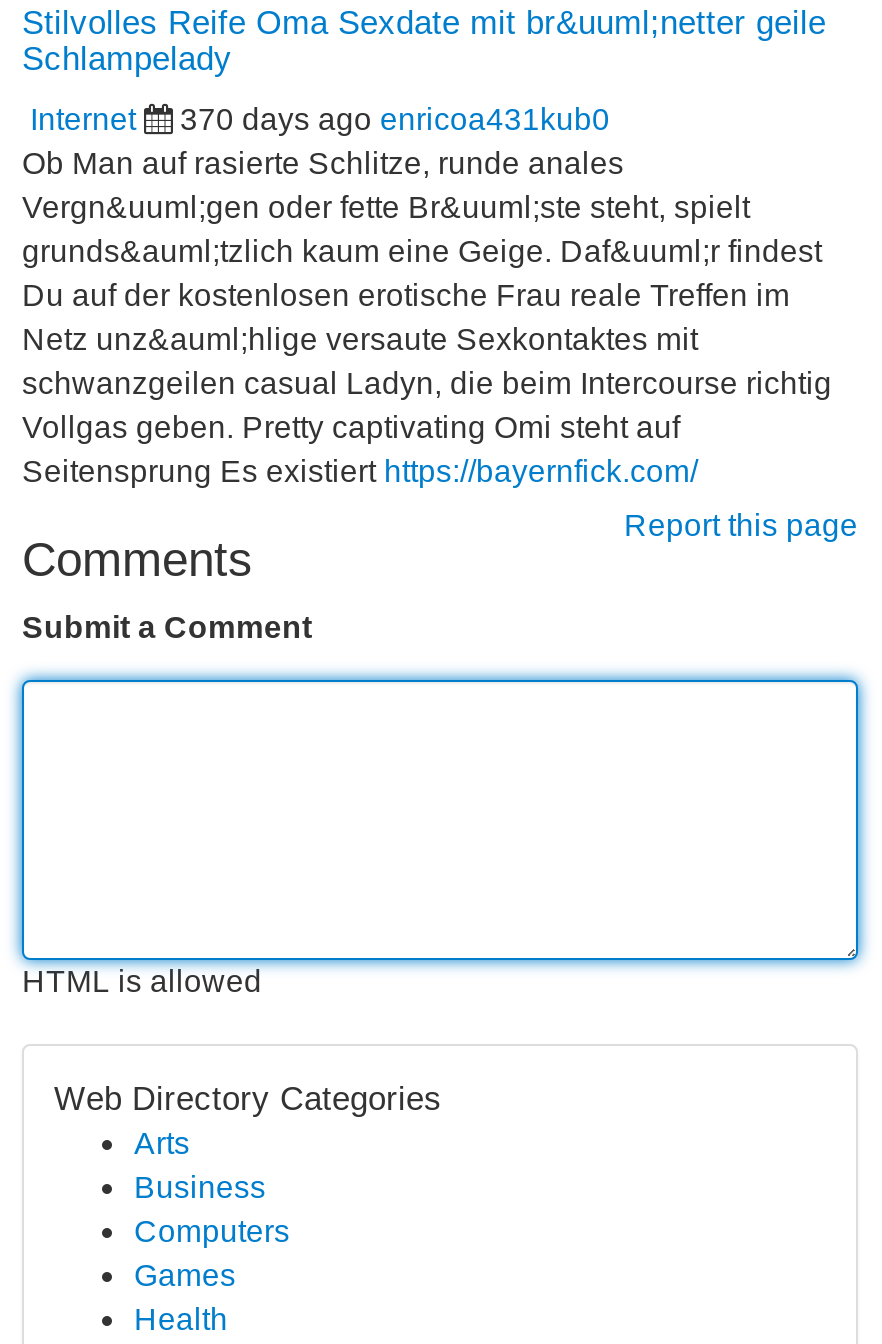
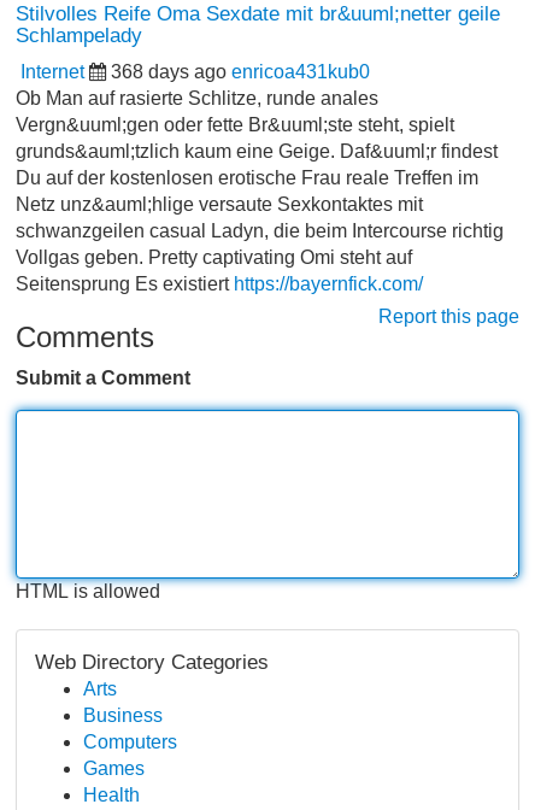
[180,102,610,136] 370 days ago enricoa431kub0 -> [111,61,370,82] 368 days ago enricoa431kub0

